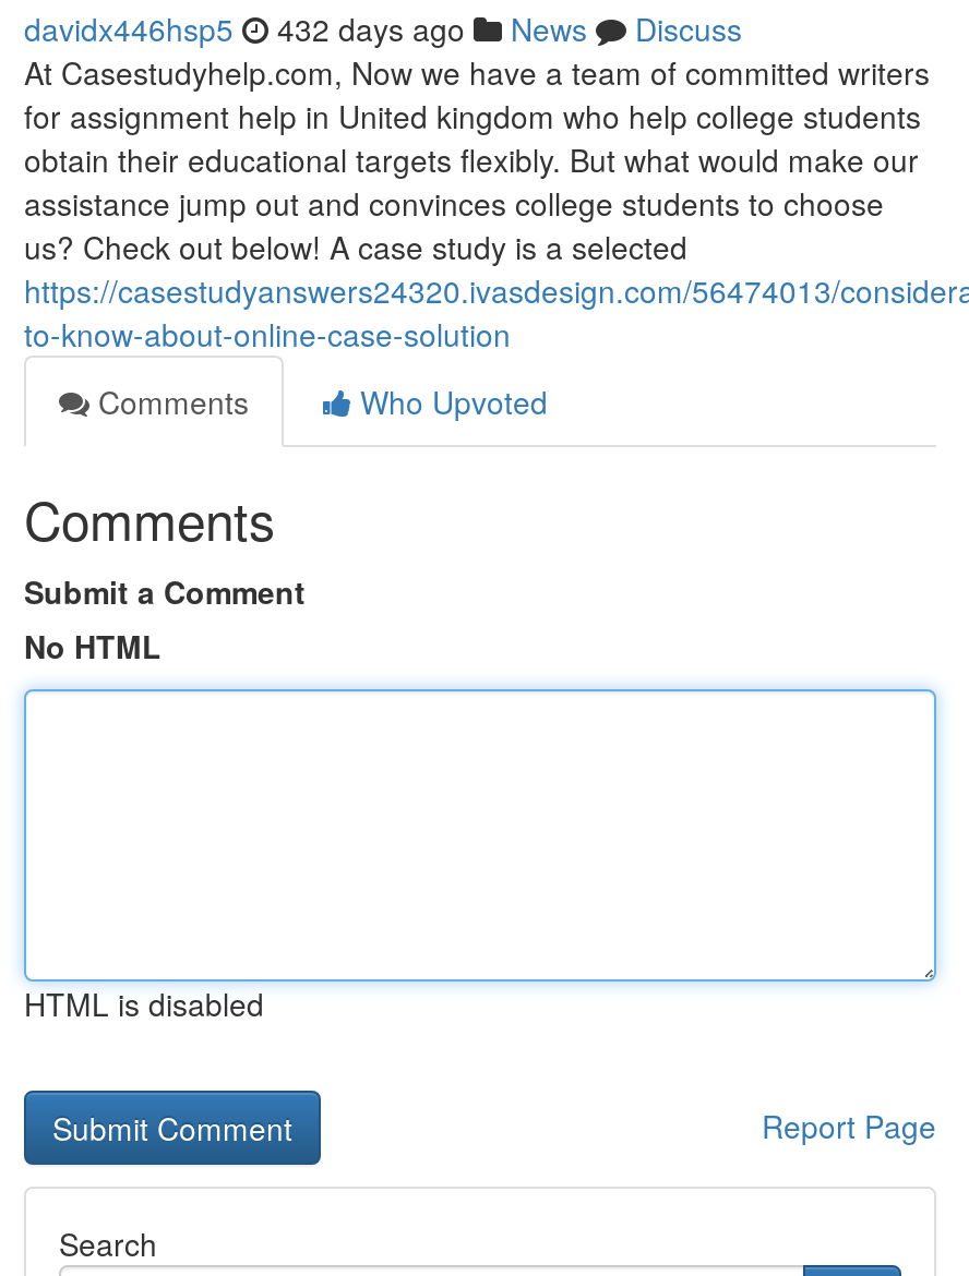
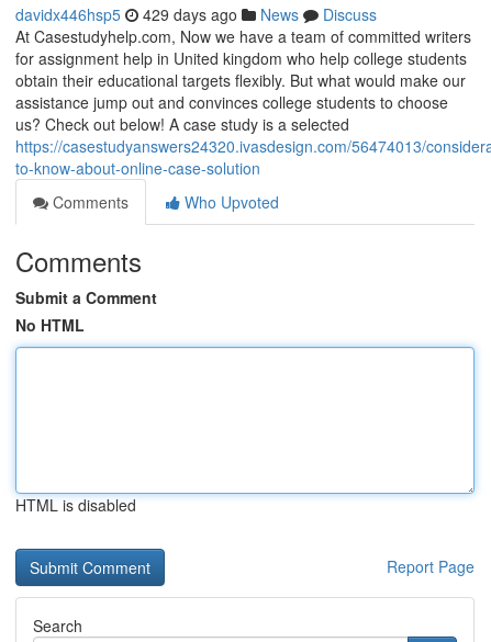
[24,7,742,50] davidx446hsp5 432 days ago News Discuss -> [15,3,377,25] davidx446hsp5 429 days ago News Discuss

